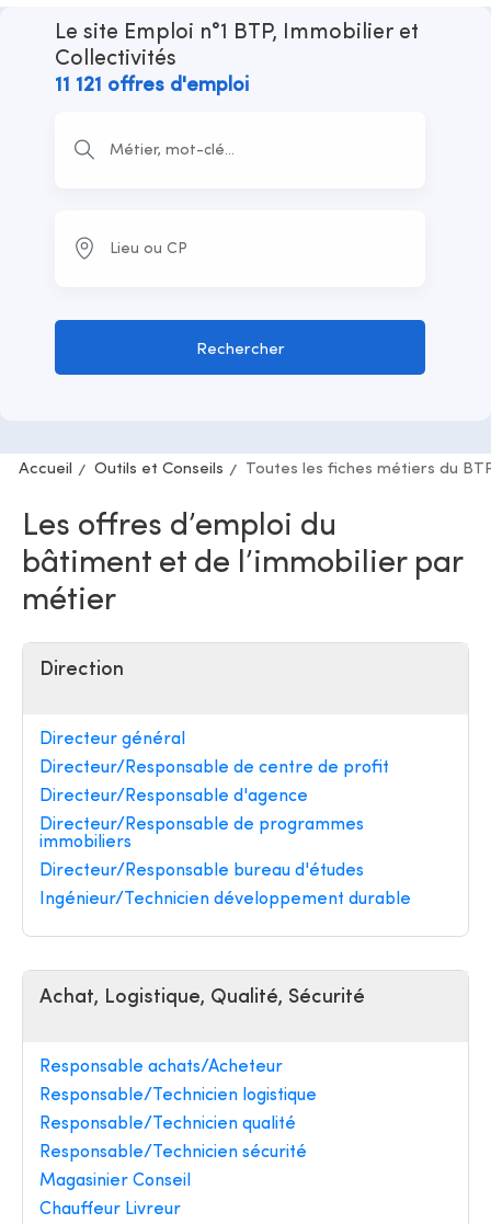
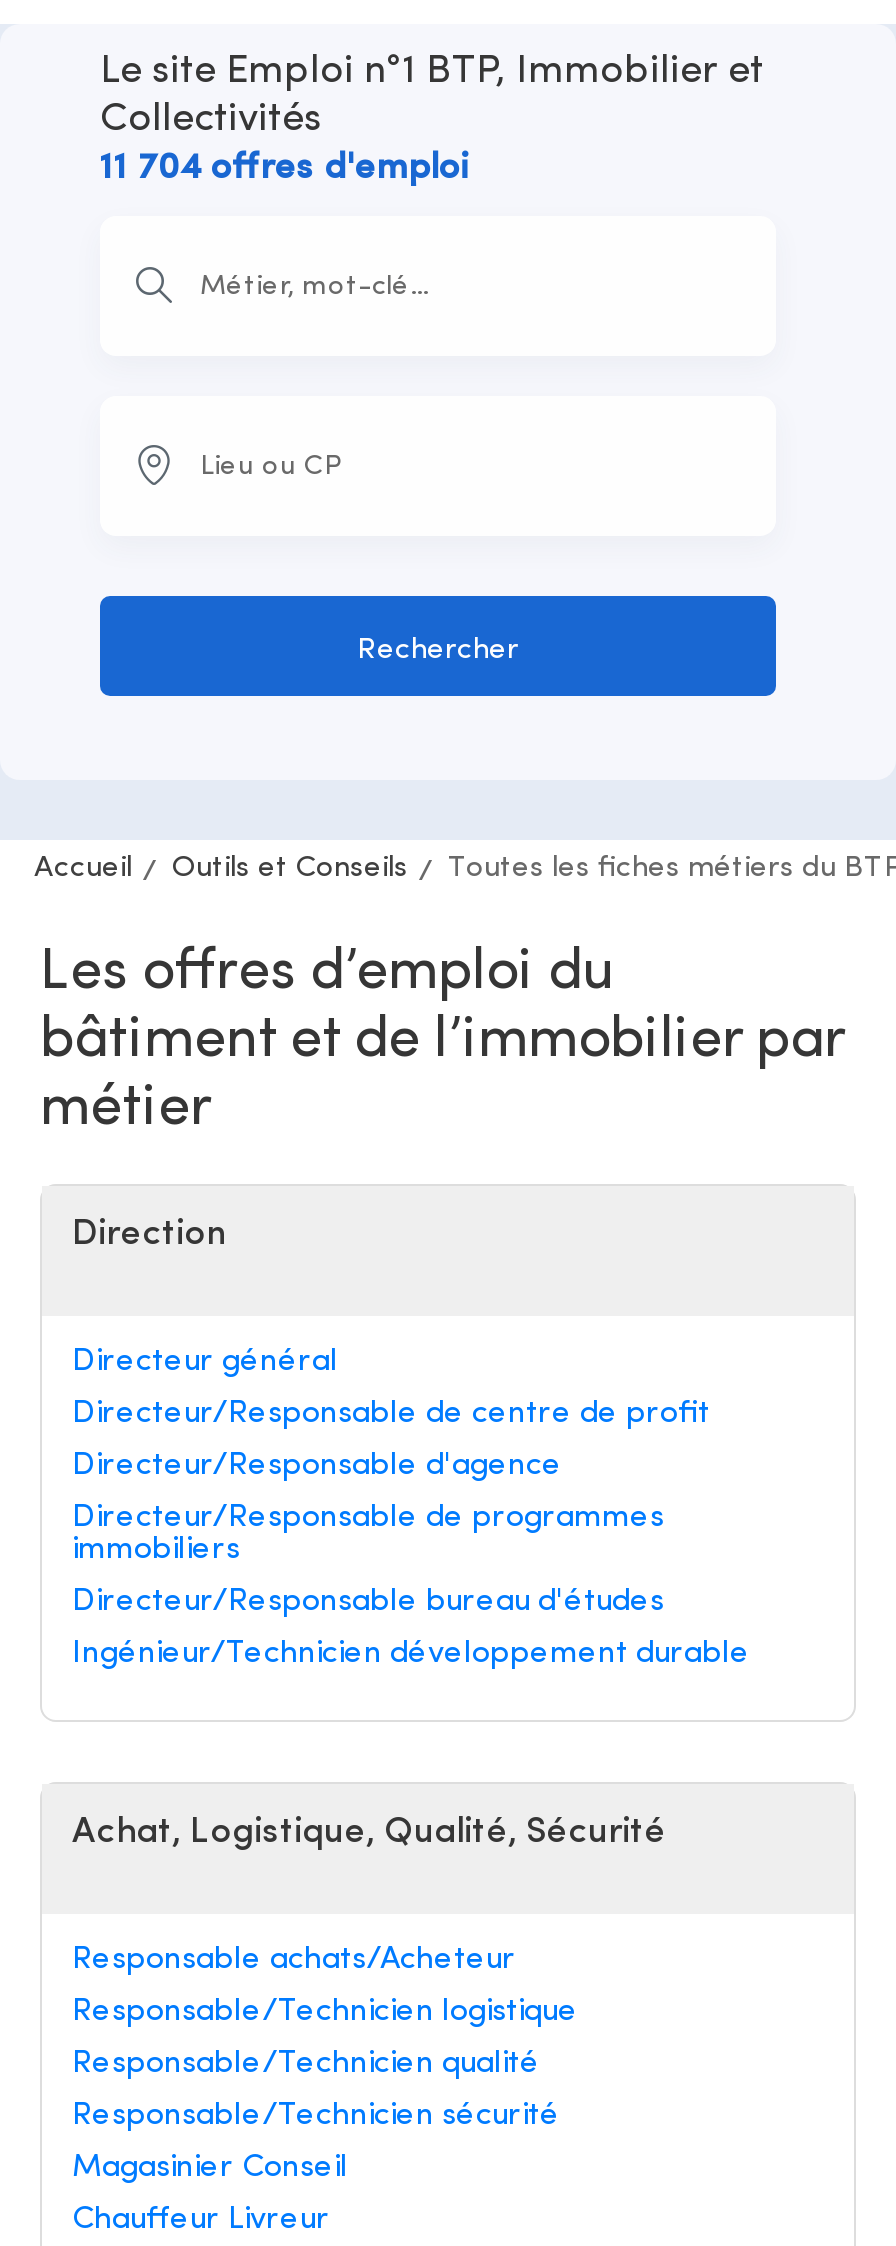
[55,76,249,96] 11 121 offres d'emploi -> [100,150,468,188] 11 704 offres d'emploi

